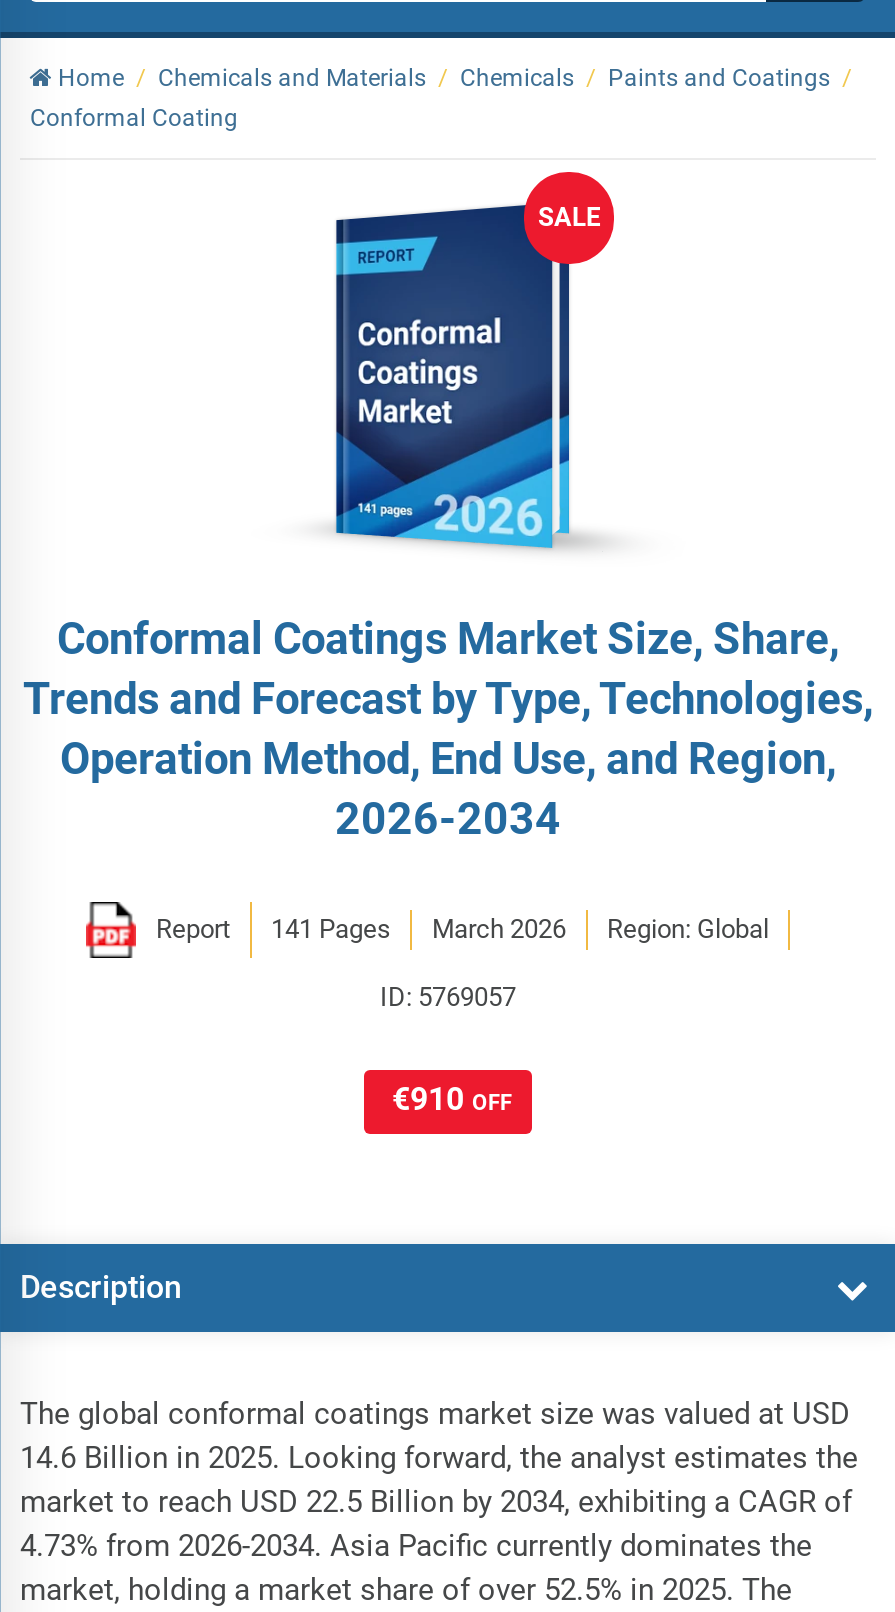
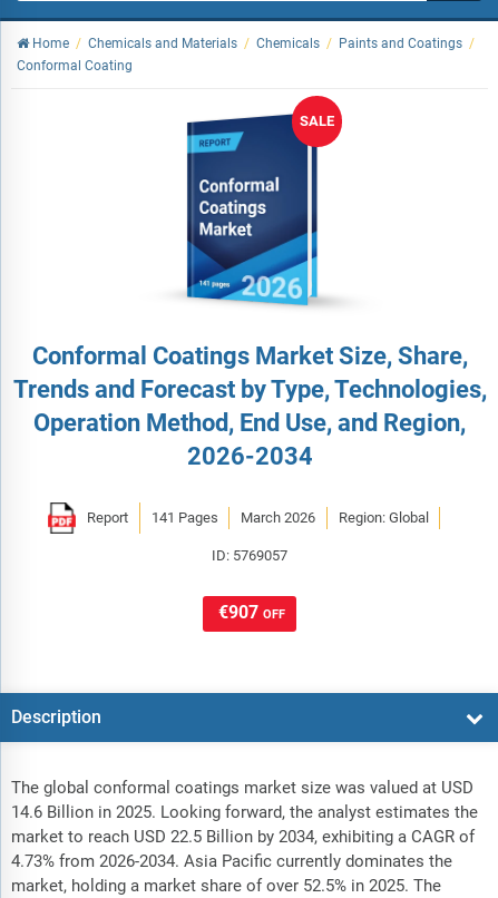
[392,1079,512,1117] €910 OFF -> [218,601,285,622] €907 OFF

